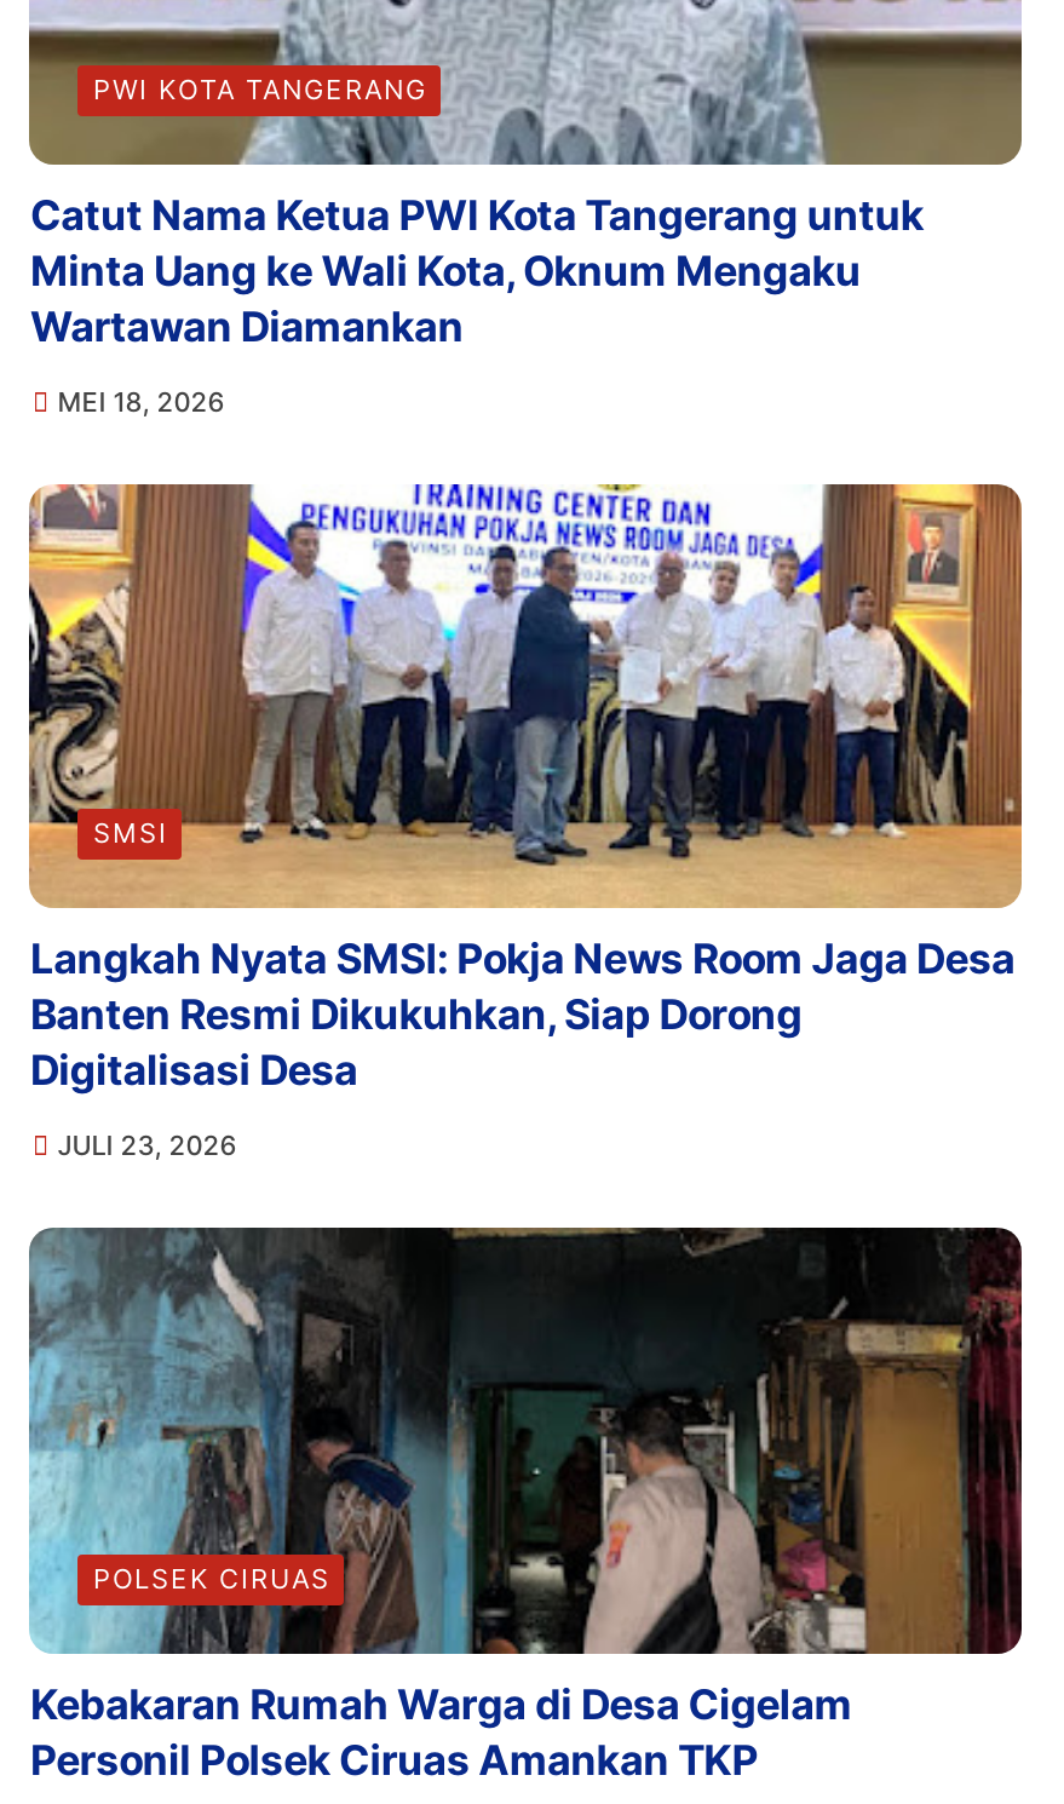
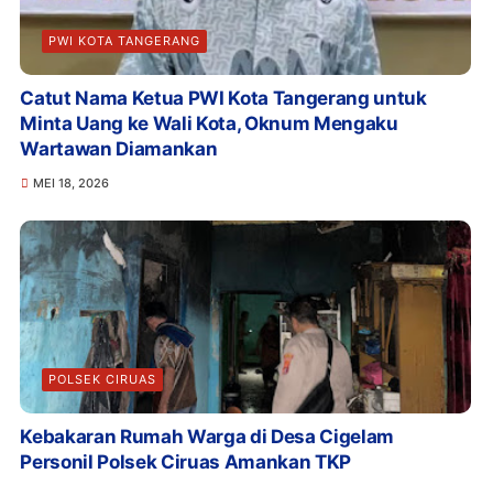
[27,482,1024,1164] [image] | SMSI | Langkah Nyata SMSI: Pokja News Room Jaga Desa | Banten Resmi Dikukuhkan, Siap Dorong | Digitalisasi Desa | JULI 23, 2026 -> none

